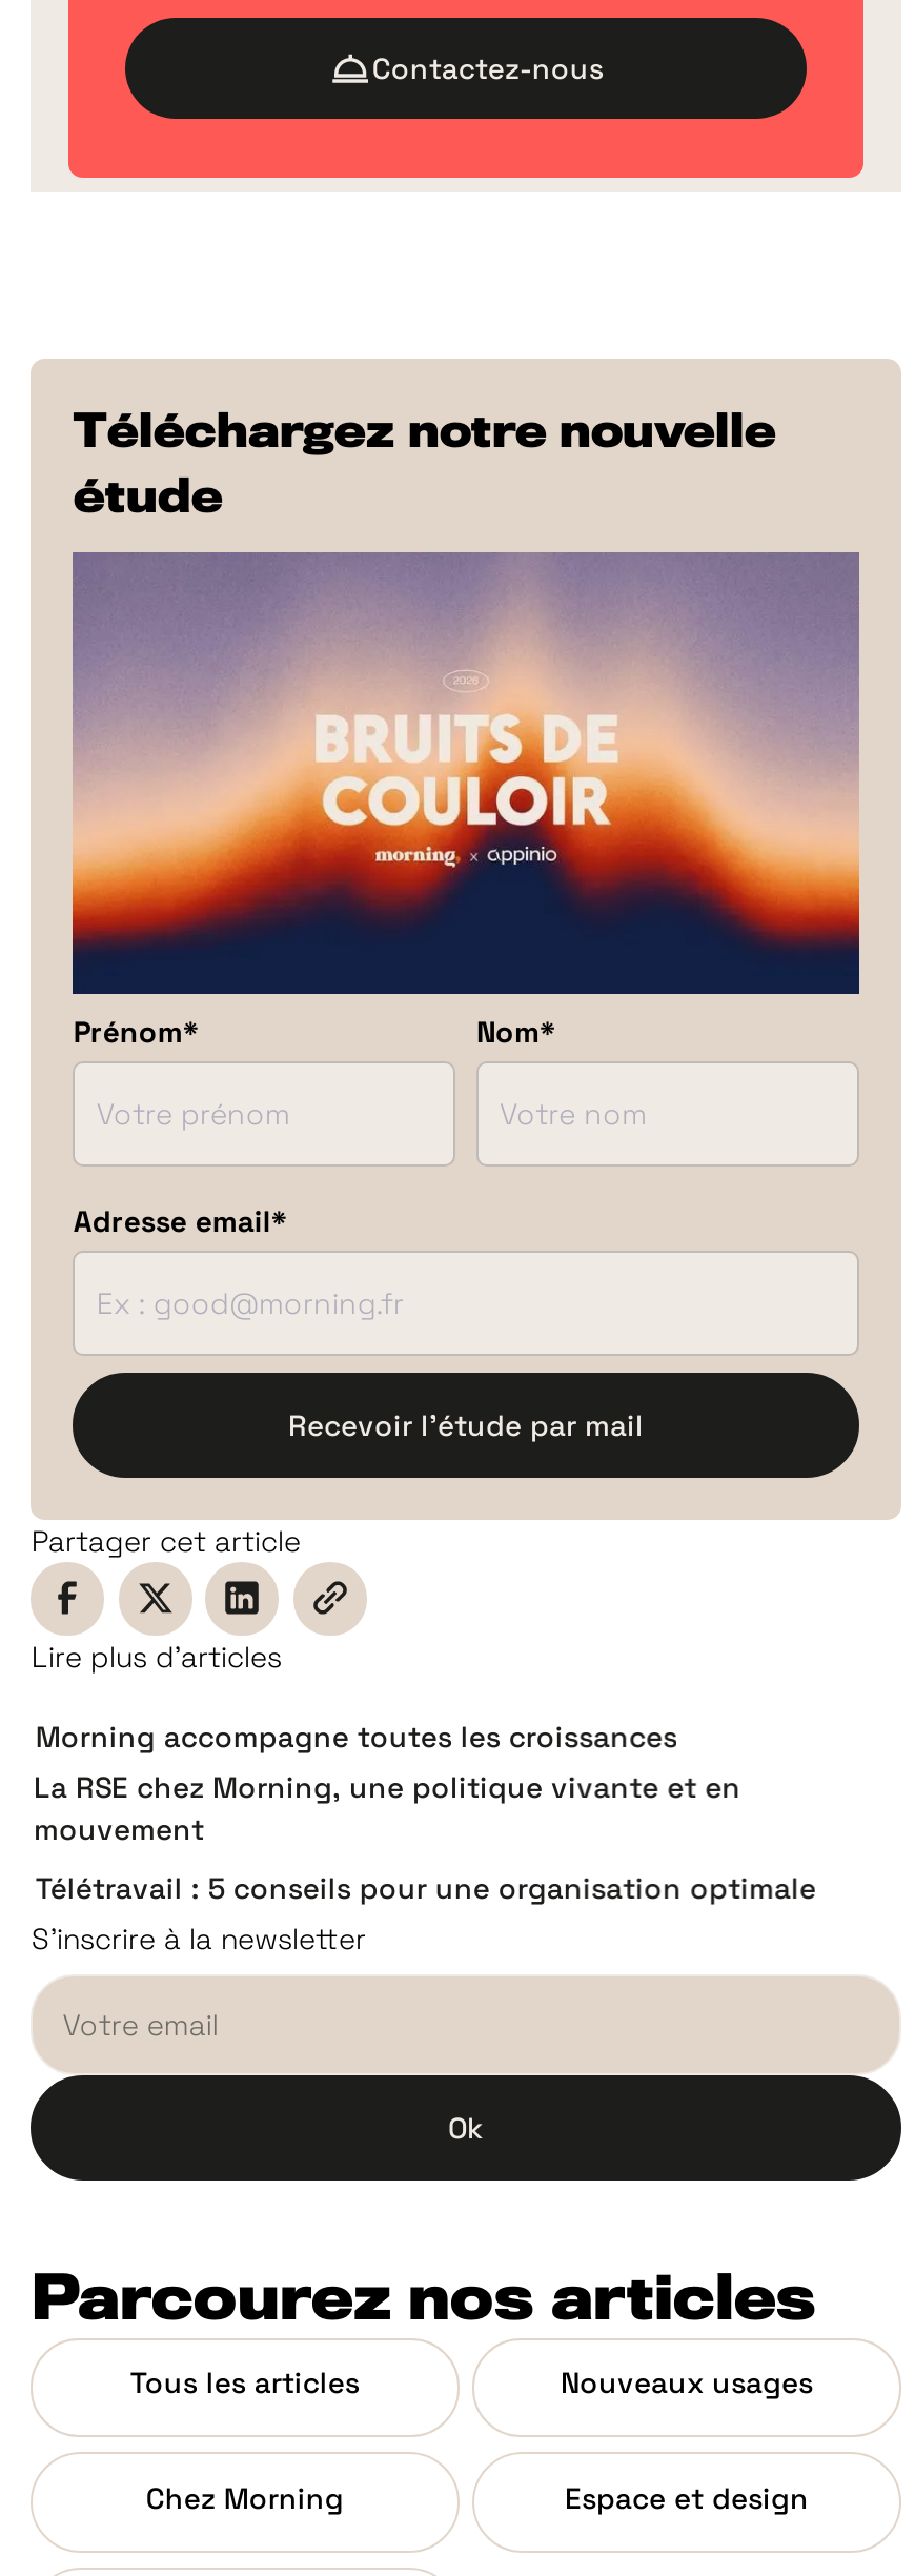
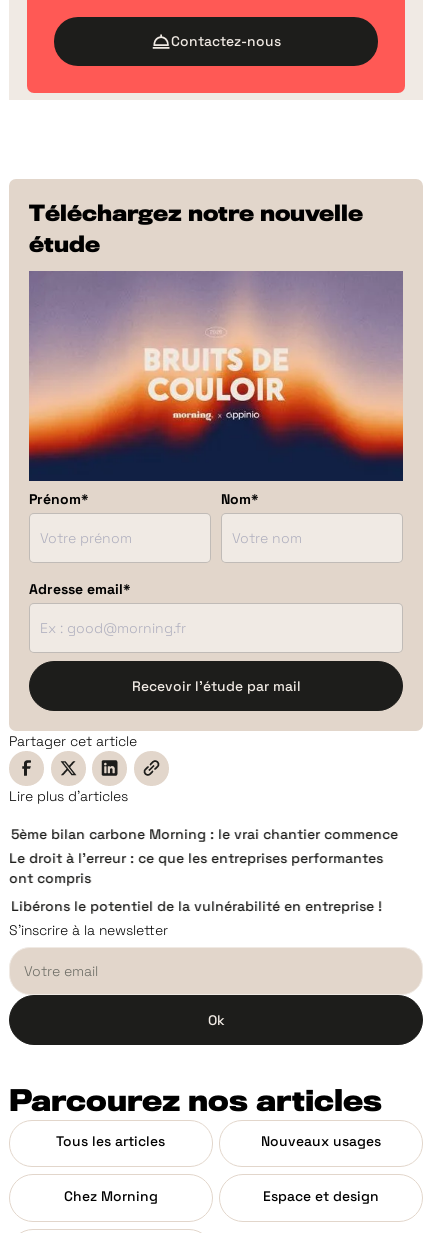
[34,1719,741,1848] Morning accompagne toutes les croissances | La RSE chez Morning, une politique vivante et en | mouvement -> [9,825,398,887] 5ème bilan carbone Morning : le vrai chantier commence | Le droit à l'erreur : ce que les entreprises performantes | ont compris
[36,1870,816,1908] Télétravail : 5 conseils pour une organisation optimale -> [11,897,382,915] Libérons le potentiel de la vulnérabilité en entreprise !

